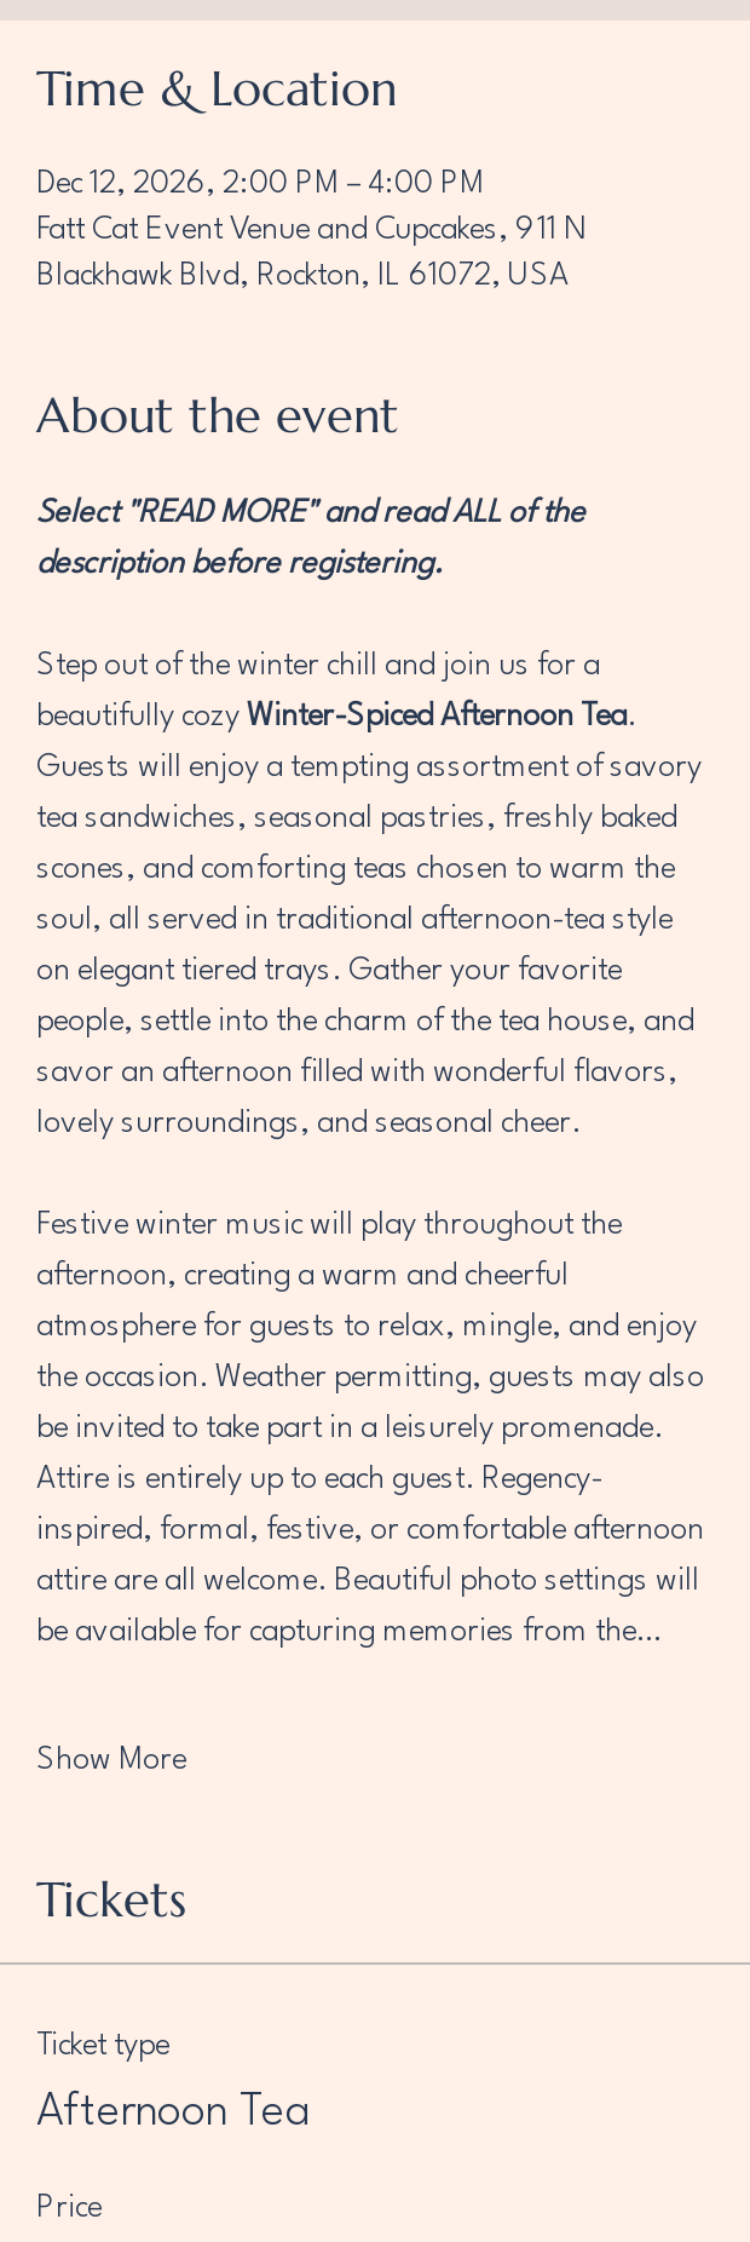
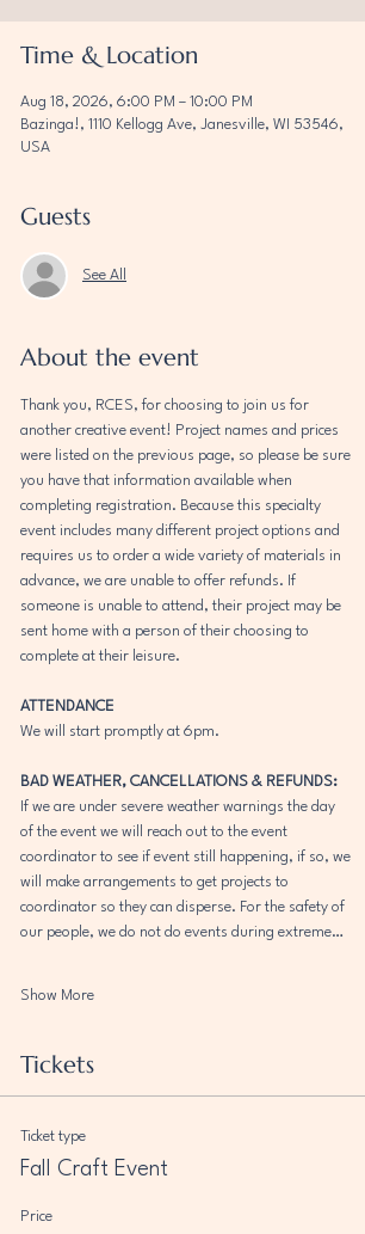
[36,168,585,291] Dec 12, 2026, 2:00 PM – 4:00 PM | Fatt Cat Event Venue and Cupcakes, 911 N | Blackhawk Blvd, Rockton, IL 61072, USA -> [20,94,344,283] Aug 18, 2026, 6:00 PM – 10:00 PM | Bazinga!, 1110 Kellogg Ave, Janesville, WI 53546, | USA | Guests | See All
moved [36,386,399,446] -> [20,343,199,372]: About the event
[36,497,711,1647] Select "READ MORE" and read ALL of the | description before registering. | Step out of the winter chill and join us for a | beautifully cozy Winter-Spiced Afternoon Tea. | Guests will enjoy a tempting assortment of savory | tea sandwiches, seasonal pastries, freshly baked | scones, and comforting teas chosen to warm the | soul, all served in traditional afternoon-tea style | on elegant tiered trays. Gather your favorite | people, settle into the charm of the tea house, and | savor an afternoon filled with wonderful flavors, | lovely surroundings, and seasonal cheer. | Festive winter music will play throughout the | afternoon, creating a warm and cheerful | atmosphere for guests to relax, mingle, and enjoy | the occasion. Weather permitting, guests may also | be invited to take part in a leisurely promenade. | Attire is entirely up to each guest. Regency- | inspired, formal, festive, or comfortable afternoon | attire are all welcome. Beautiful photo settings will | be available for capturing memories from the… -> [20,398,354,940] Thank you, RCES, for choosing to join us for | another creative event! Project names and prices | were listed on the previous page, so please be sure | you have that information available when | completing registration. Because this specialty | event includes many different project options and | requires us to order a wide variety of materials in | advance, we are unable to offer refunds. If | someone is unable to attend, their project may be | sent home with a person of their choosing to | complete at their leisure. | ATTENDANCE | We will start promptly at 6pm. | BAD WEATHER, CANCELLATIONS & REFUNDS: | If we are under severe weather warnings the day | of the event we will reach out to the event | coordinator to see if event still happening, if so, we | will make arrangements to get projects to | coordinator so they can disperse. For the safety of | our people, we do not do events during extreme…
[36,2090,310,2134] Afternoon Tea -> [20,1159,168,1180] Fall Craft Event

